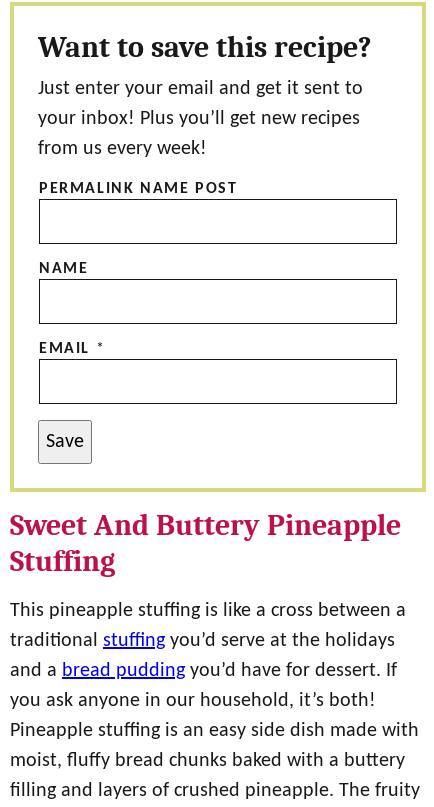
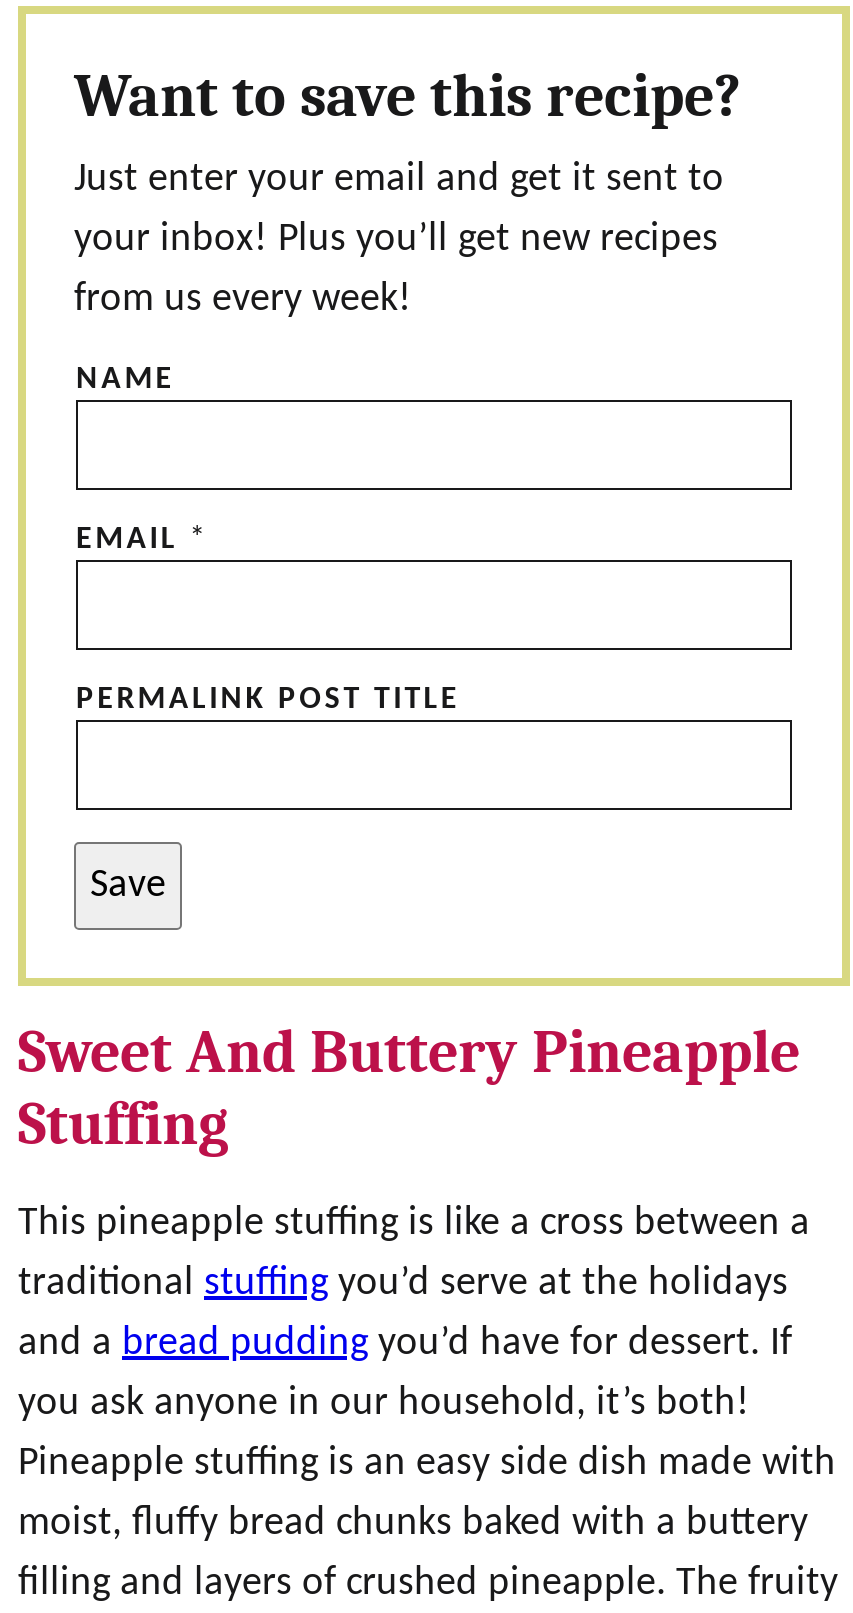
[39,181,237,197] PERMALINK NAME POST -> none
moved [39,261,105,357] -> [76,364,208,556]: NAME | EMAIL *
none -> [76,684,460,716] PERMALINK POST TITLE

